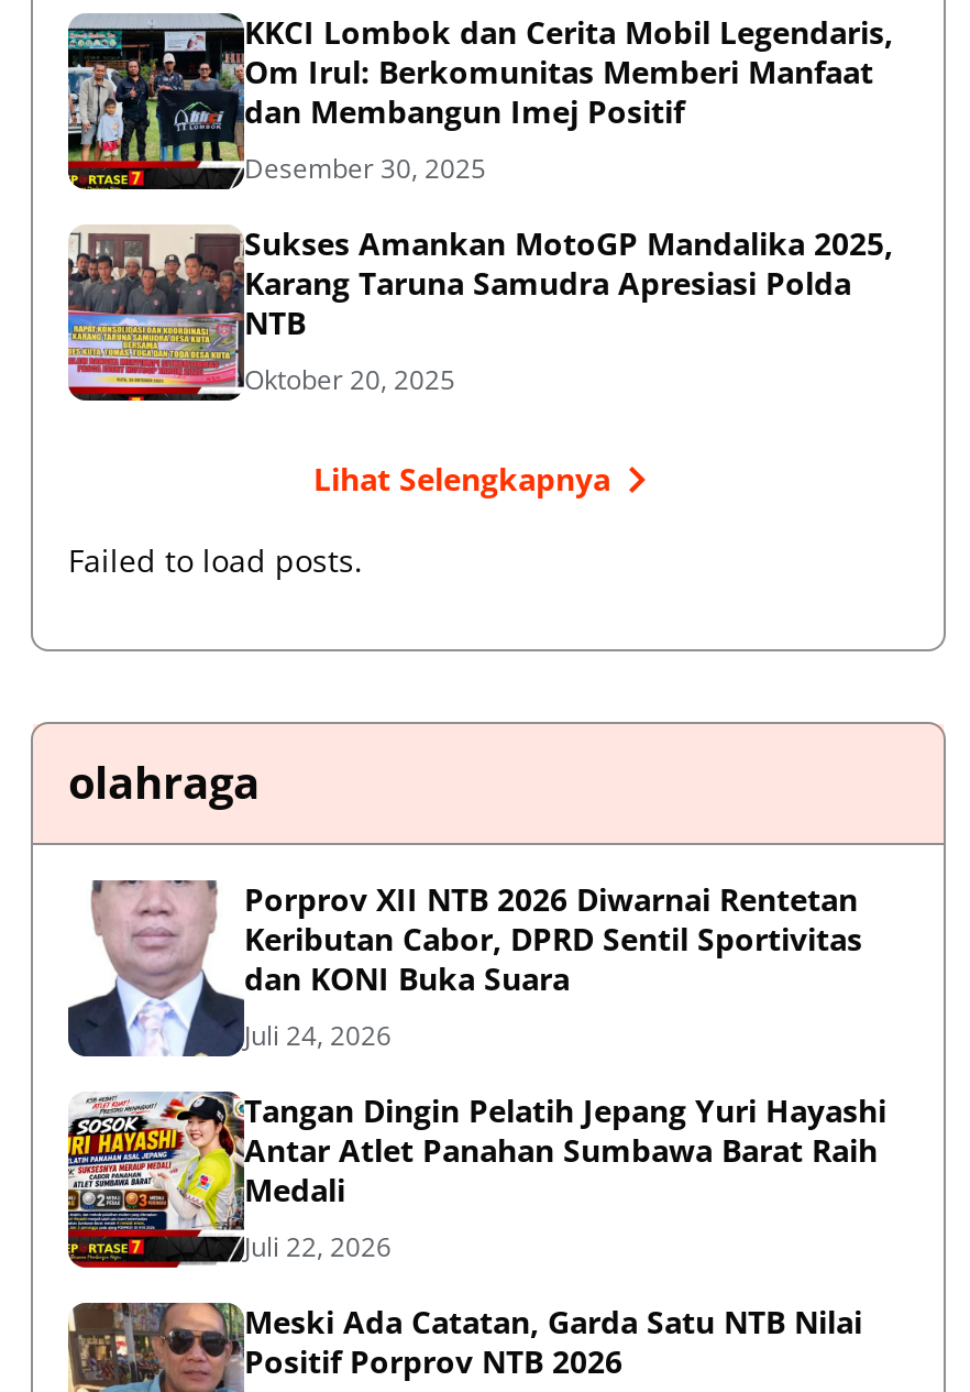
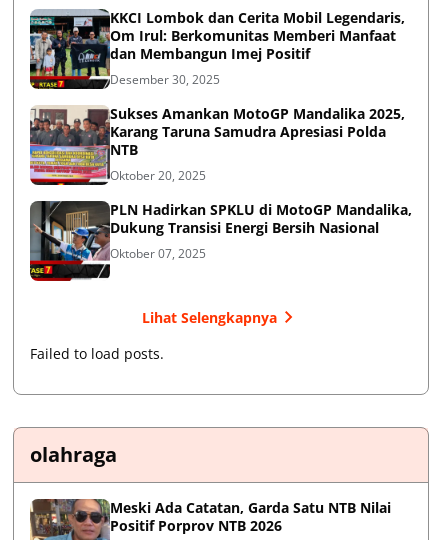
none -> [29,200,412,282] [image] | PLN Hadirkan SPKLU di MotoGP Mandalika, | Dukung Transisi Energi Bersih Nasional | Oktober 07, 2025
moved [68,459,610,812] -> [30,308,276,468]: Lihat Selengkapnya | Failed to load posts. | olahraga
[66,878,886,1265] [image] | Porprov XII NTB 2026 Diwarnai Rentetan | Keributan Cabor, DPRD Sentil Sportivitas | dan KONI Buka Suara | Juli 24, 2026 | Tangan Dingin Pelatih Jepang Yuri Hayashi | Antar Atlet Panahan Sumbawa Barat Raih | Medali | Juli 22, 2026 -> none
[66,1090,213,1269] [image] -> none

